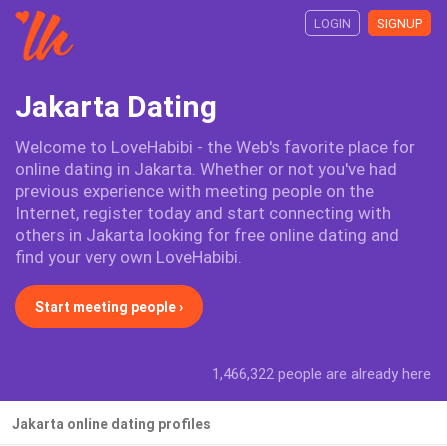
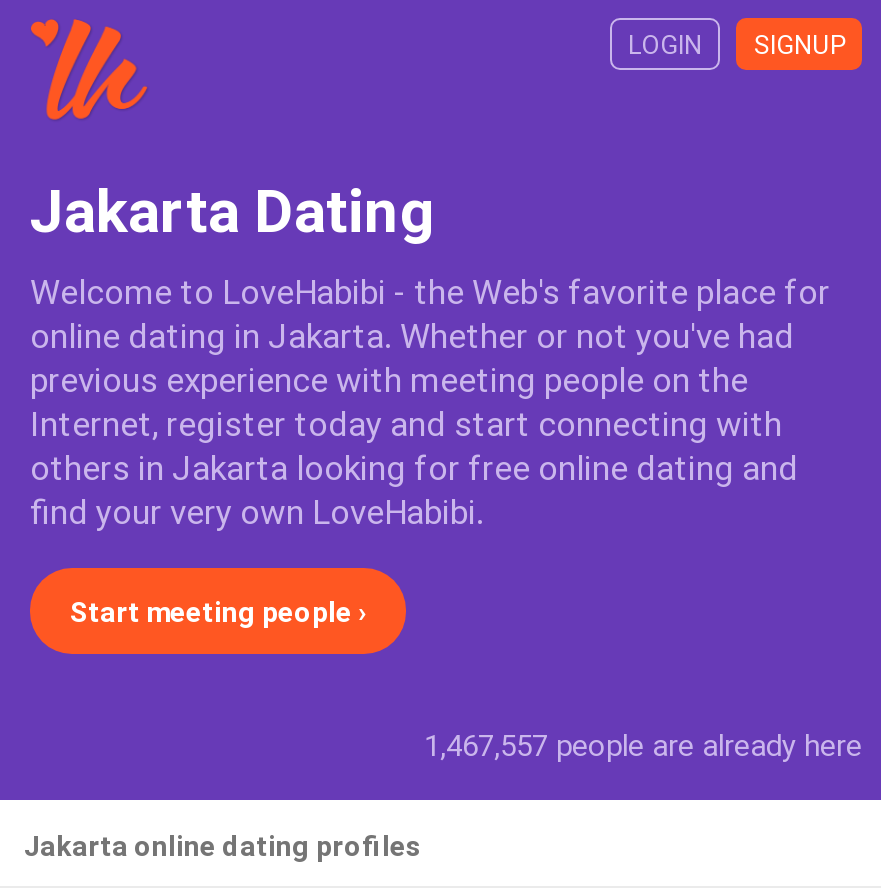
[212,364,431,383] 1,466,322 people are already here -> [424,726,862,764] 1,467,557 people are already here

